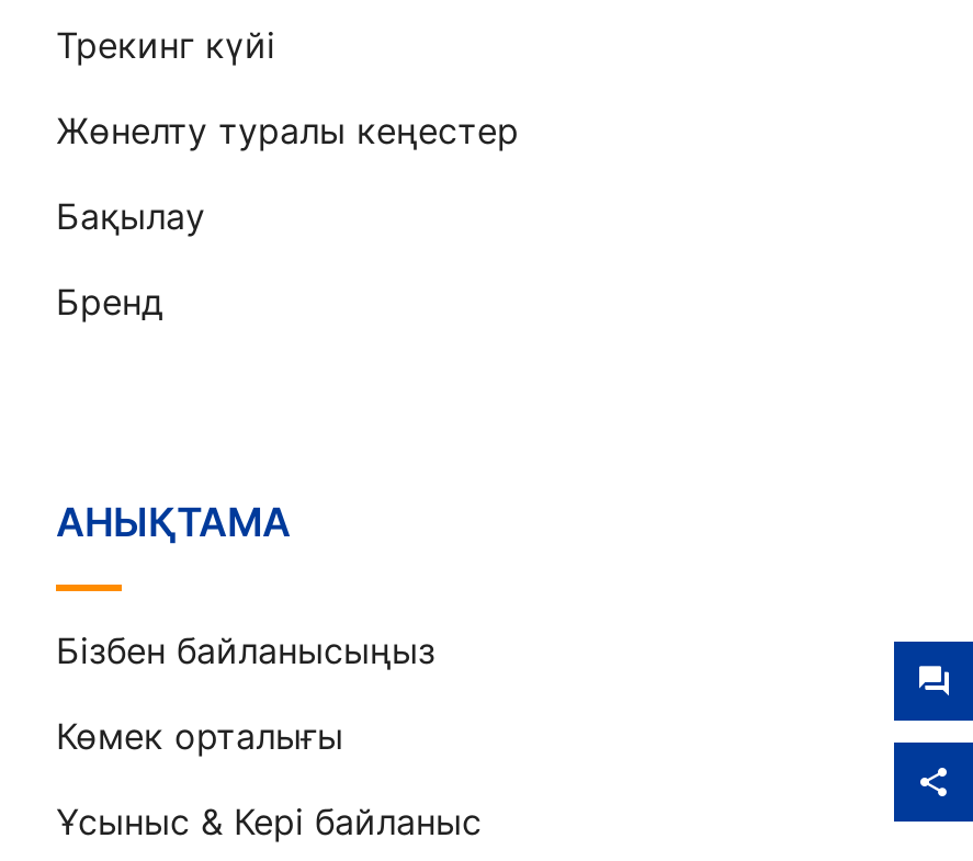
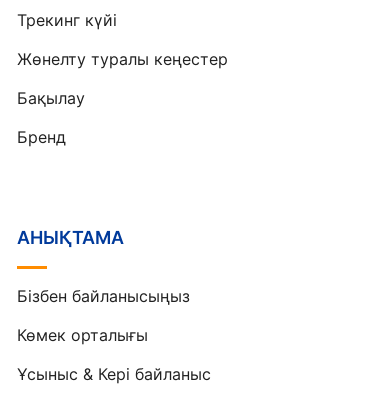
[892,639,966,723] [image] -> none
[892,740,966,824] [image] -> none

